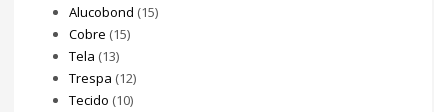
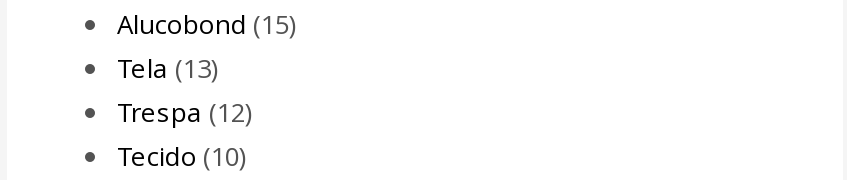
[69,25,130,43] Cobre (15) -> none

